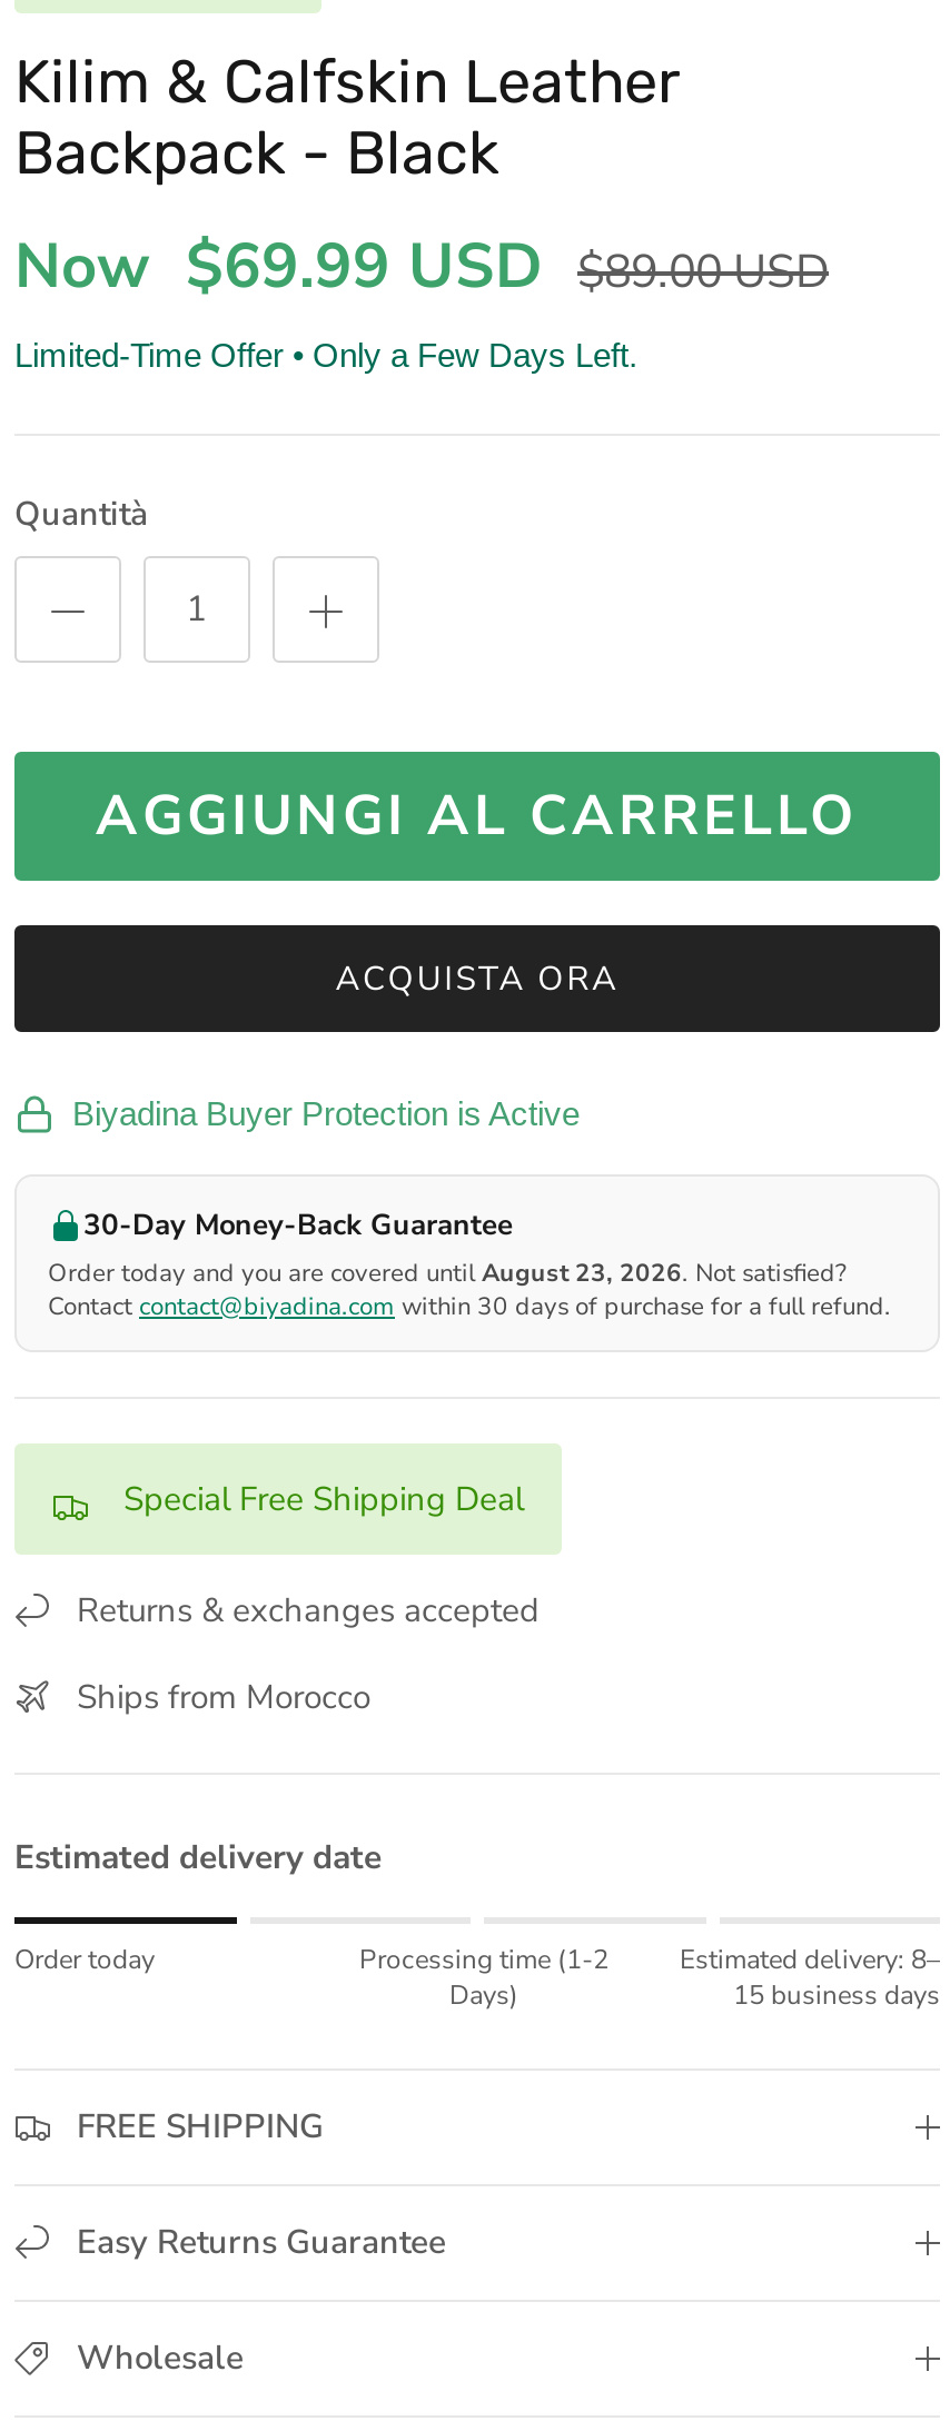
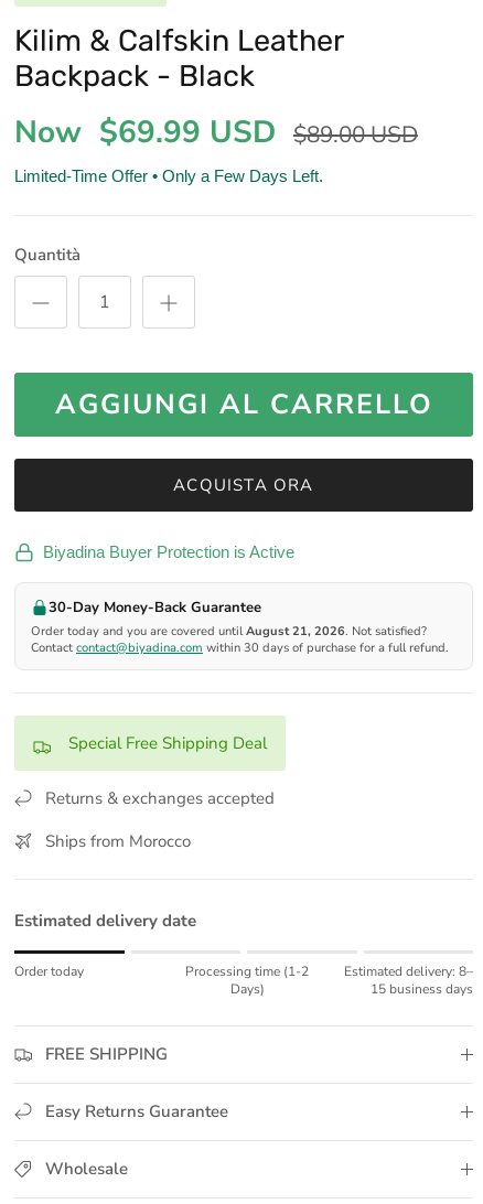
[48,1258,847,1291] Order today and you are covered untilAugust 23, 2026. Not satisfied? -> [31,623,427,640] Order today and you are covered untilAugust 21, 2026. Not satisfied?

